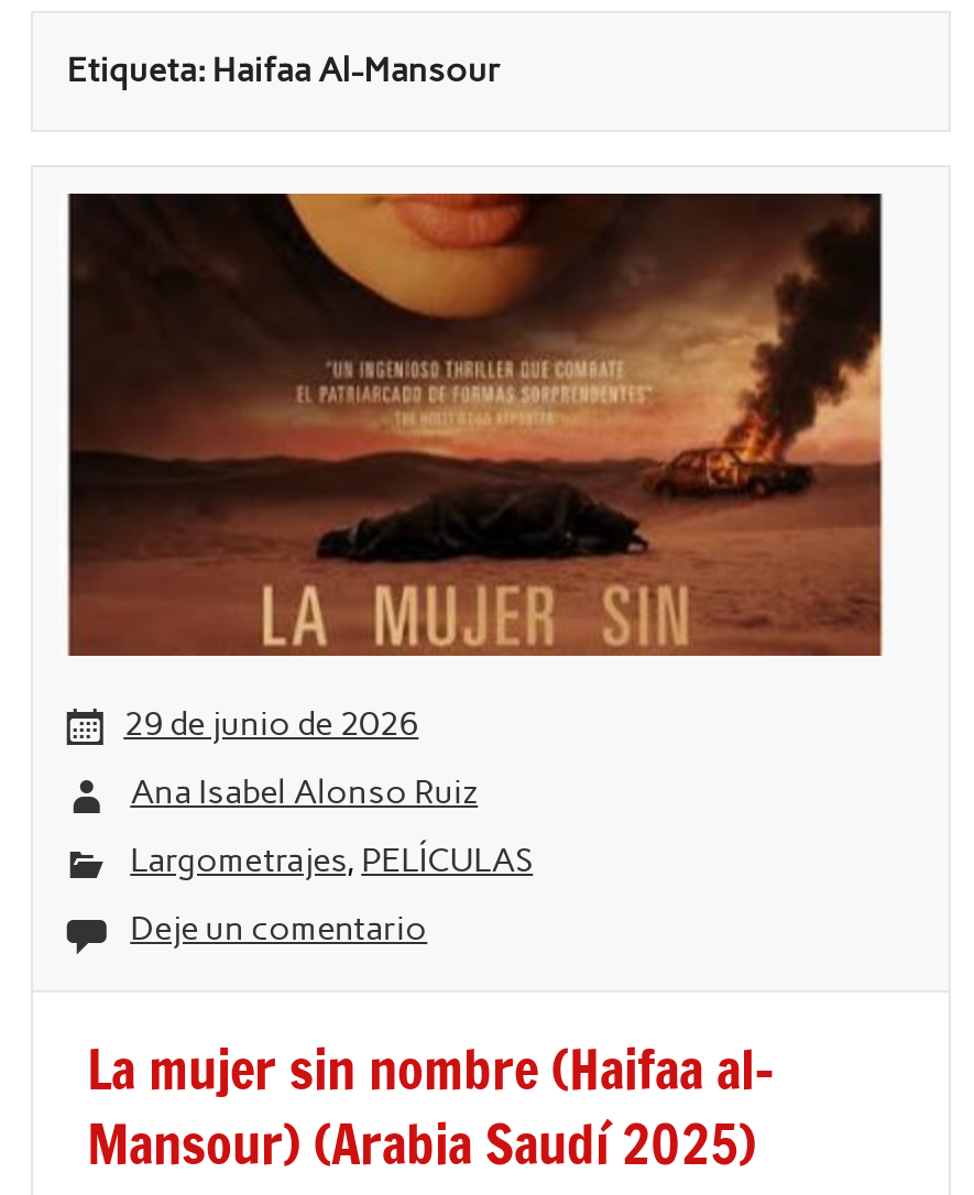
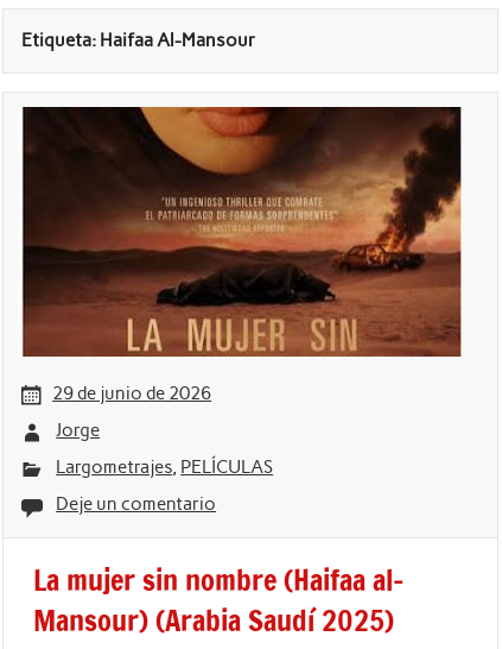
[130,772,478,811] Ana Isabel Alonso Ruiz -> [56,419,100,441] Jorge

